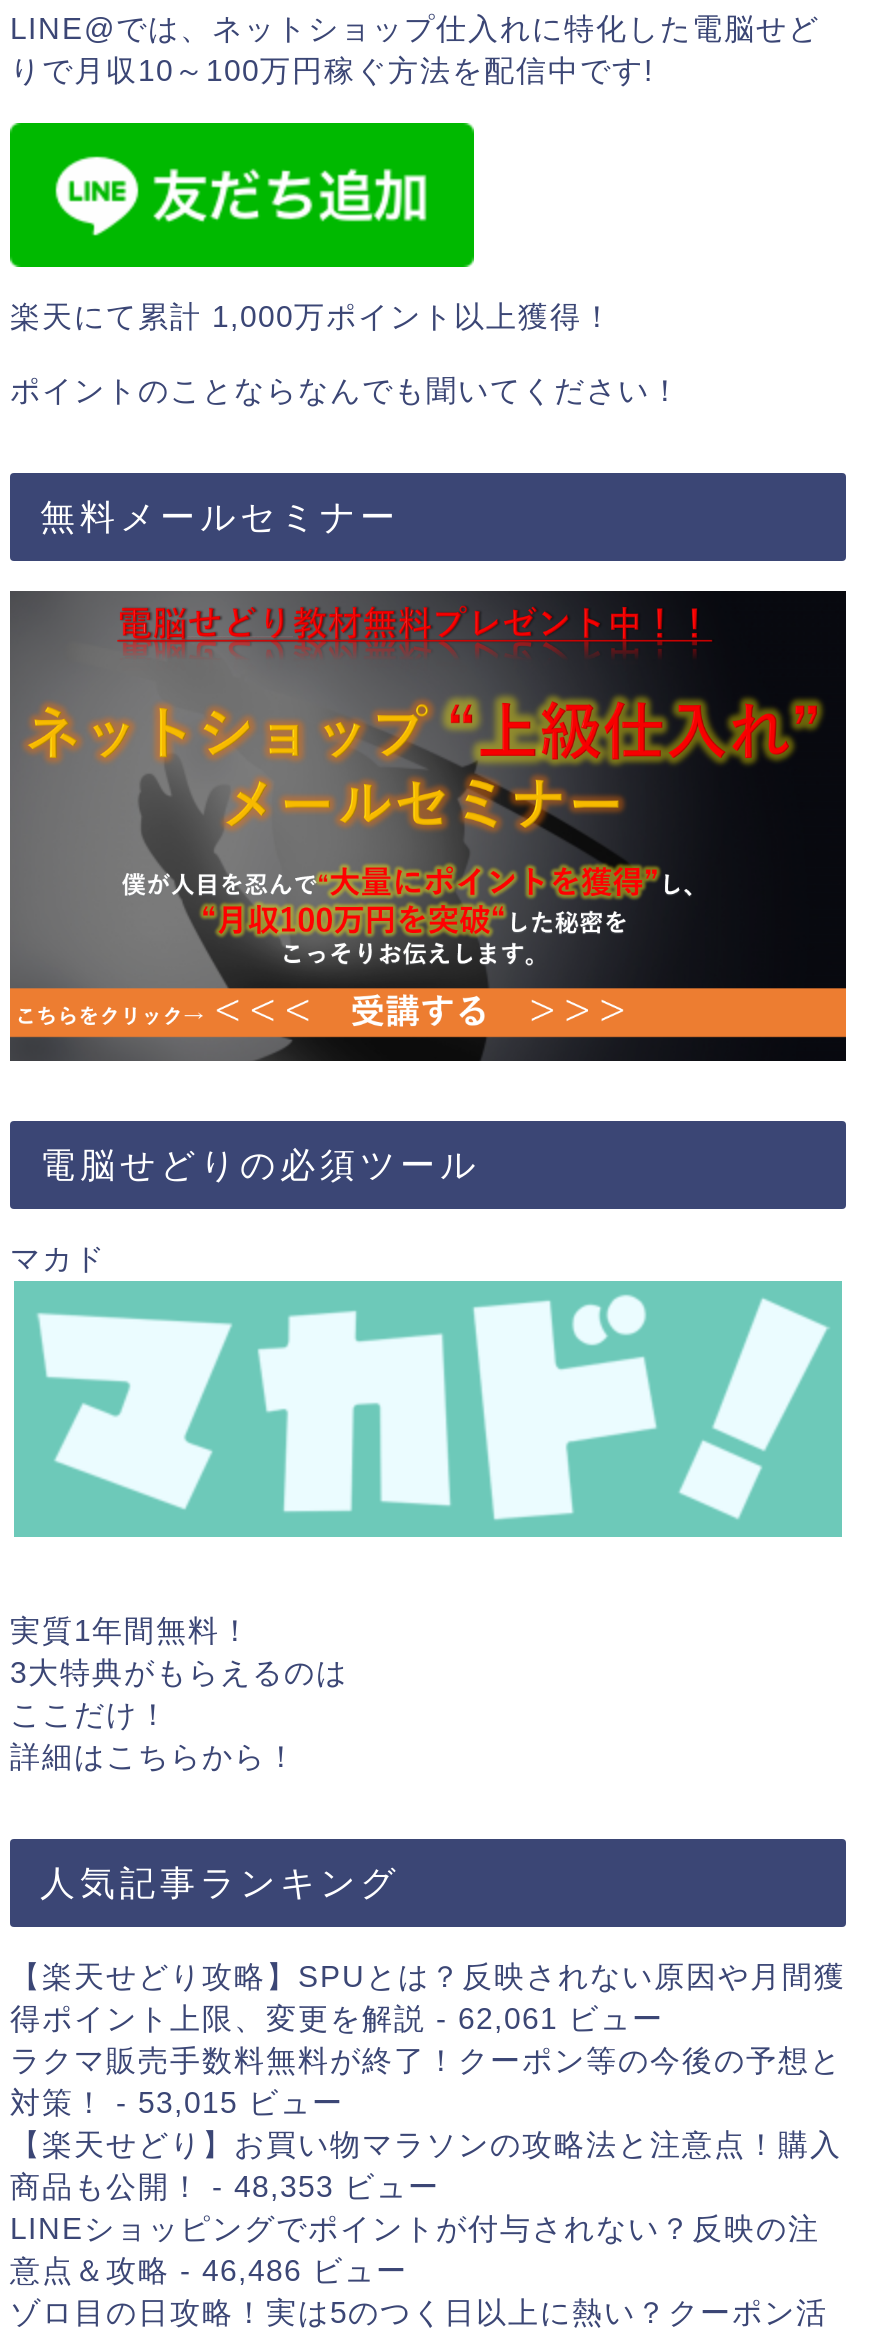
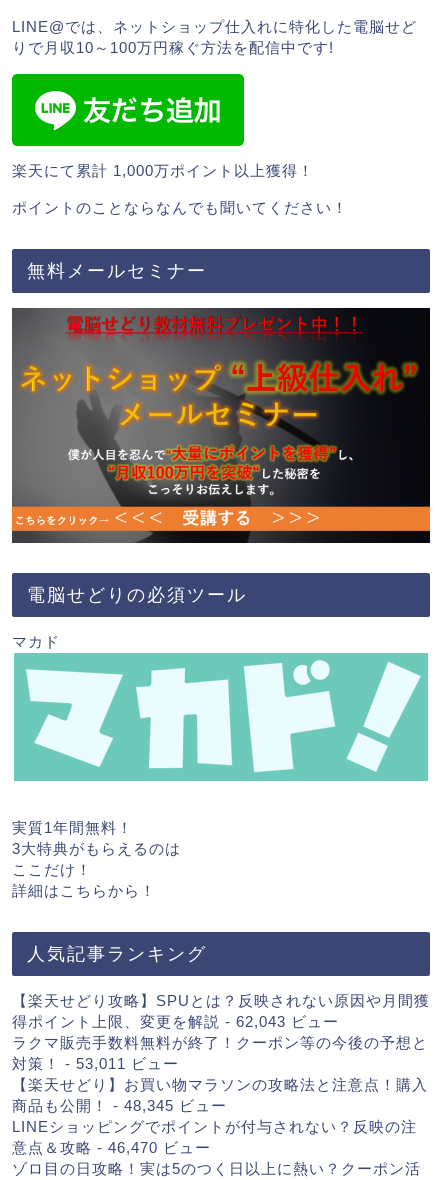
[10,2001,664,2035] 得ポイント上限、変更を解説- 62,061 ビュー -> [12,1013,339,1030] 得ポイント上限、変更を解説- 62,043 ビュー
[10,2085,344,2119] 対策！- 53,015 ビュー -> [12,1055,179,1072] 対策！- 53,011 ビュー
[10,2169,440,2203] 商品も公開！- 48,353 ビュー -> [12,1097,227,1114] 商品も公開！- 48,345 ビュー
[10,2253,408,2287] 意点＆攻略- 46,486 ビュー -> [12,1139,211,1156] 意点＆攻略- 46,470 ビュー

